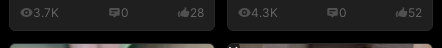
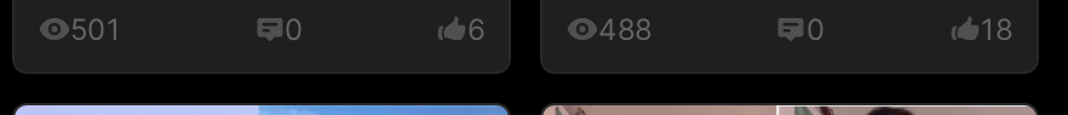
[33,5,59,20] 3.7K -> [70,11,121,48] 501
[190,5,204,20] 28 -> [467,11,484,48] 6
[251,5,278,20] 4.3K -> [598,11,651,48] 488
[408,5,422,20] 52 -> [981,11,1012,48] 18

